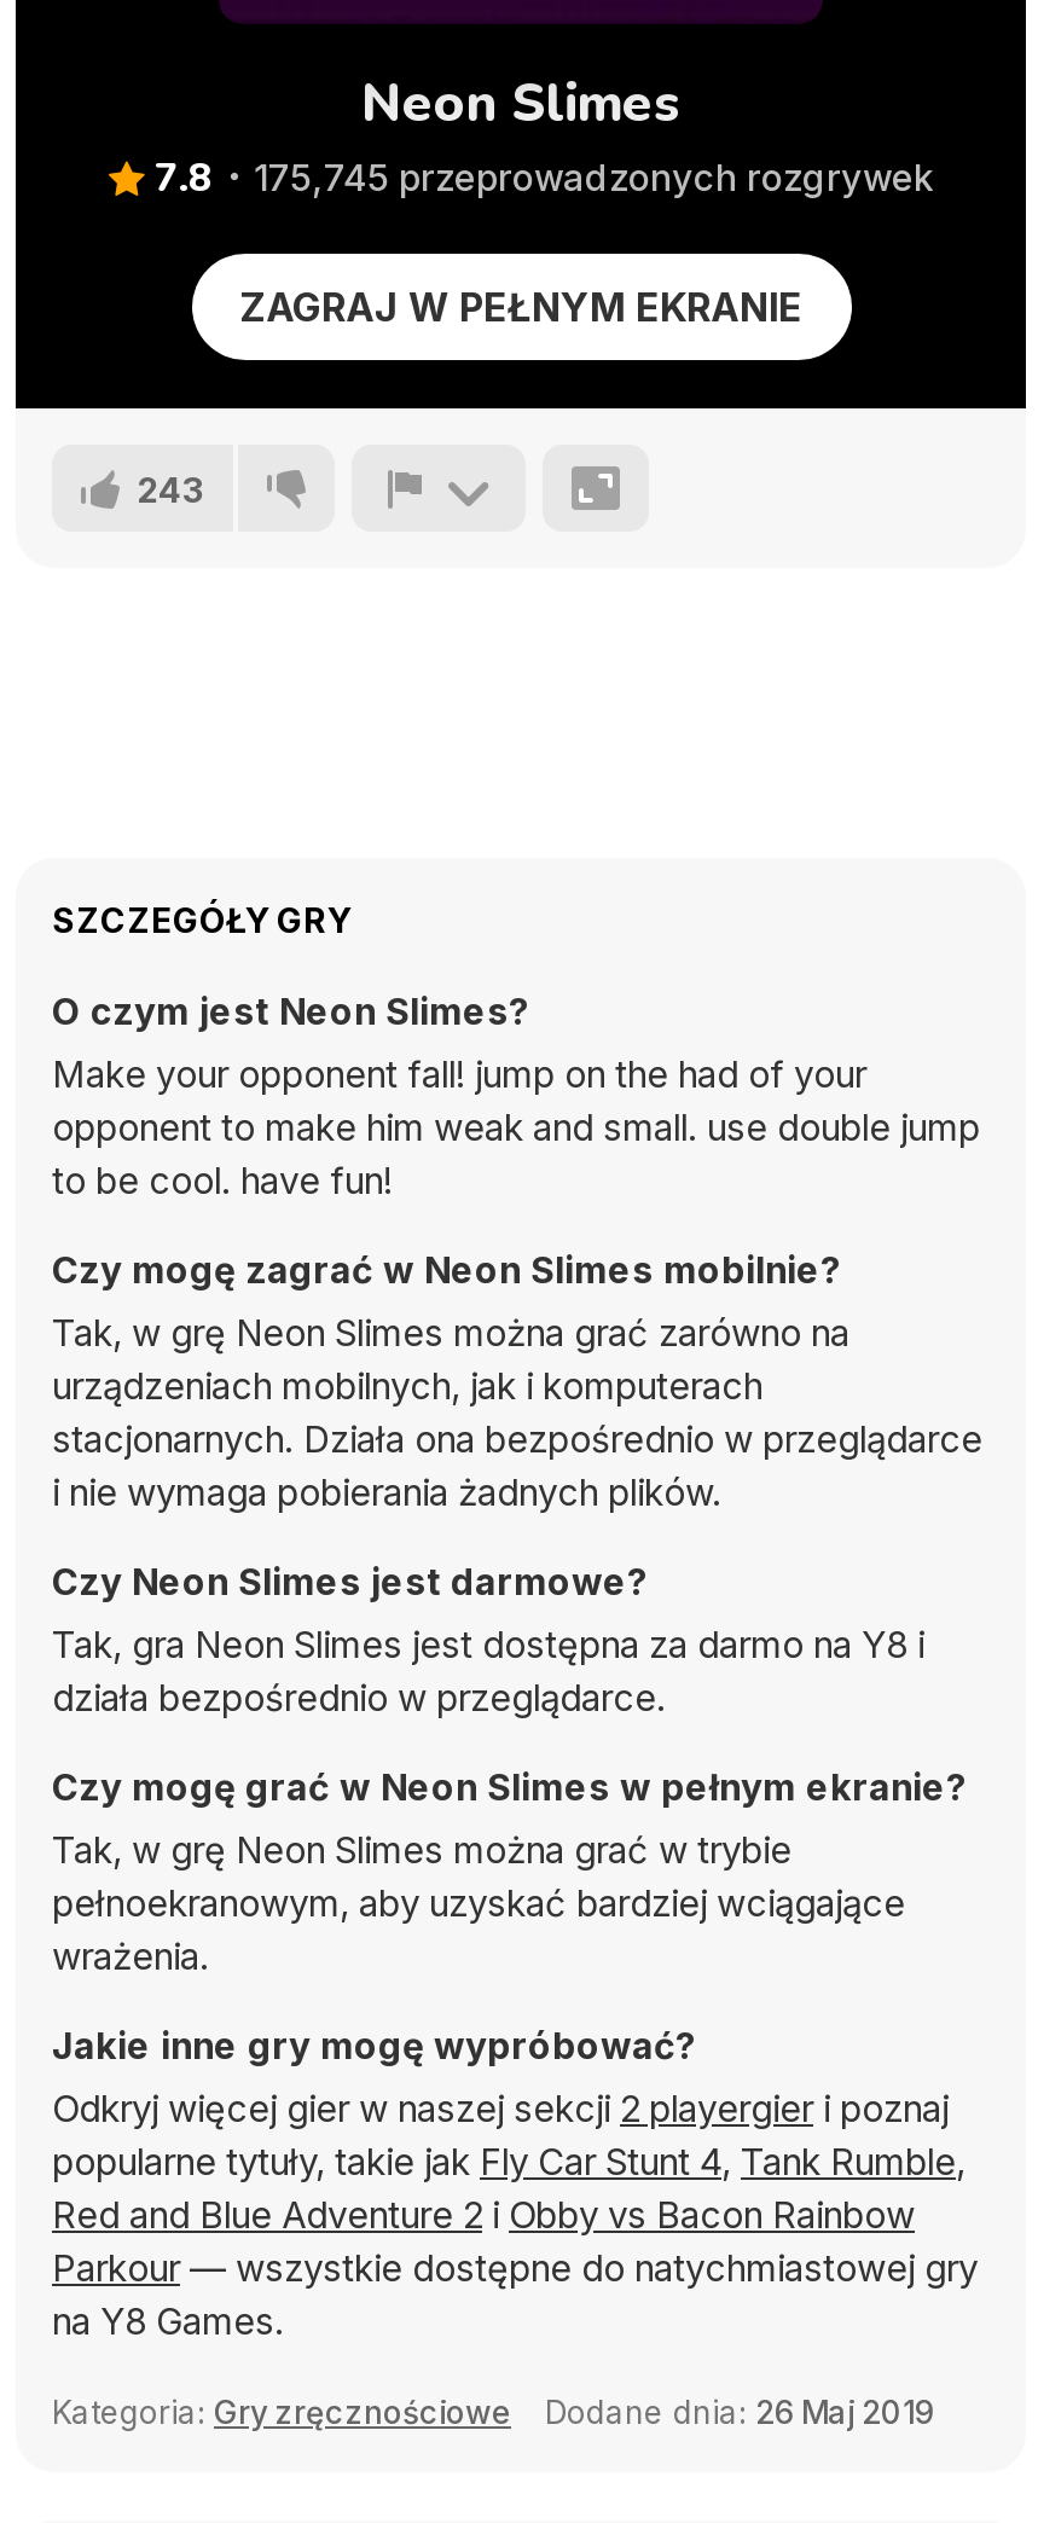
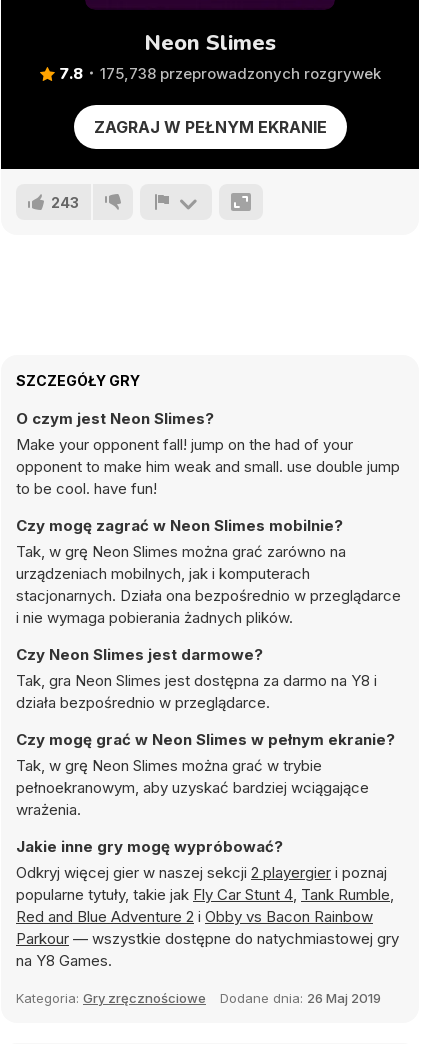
[254,155,933,201] 175,745 przeprowadzonych rozgrywek -> [99,64,380,83] 175,738 przeprowadzonych rozgrywek

